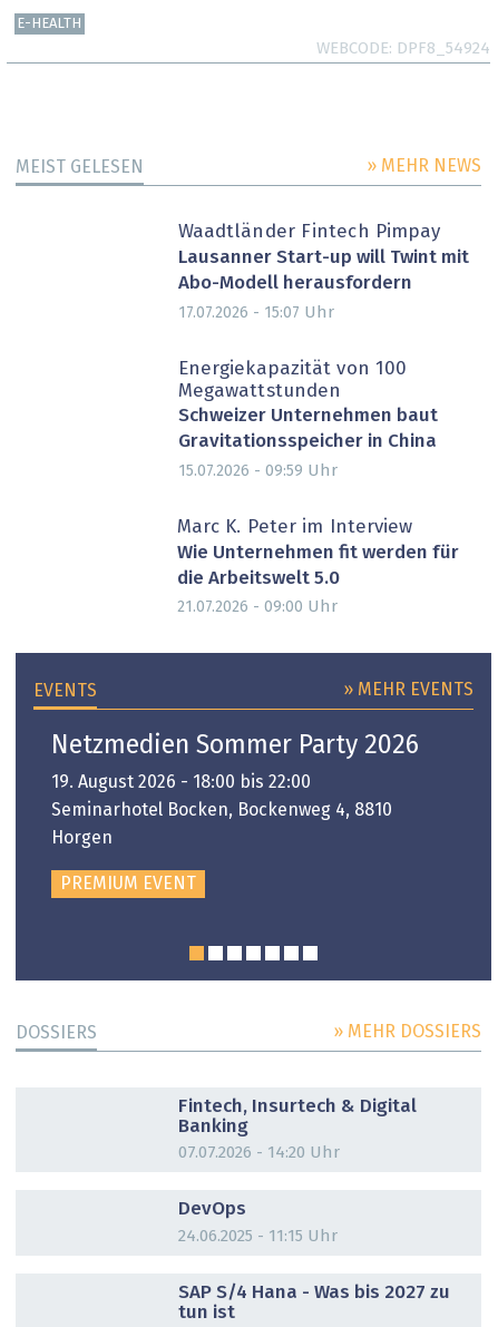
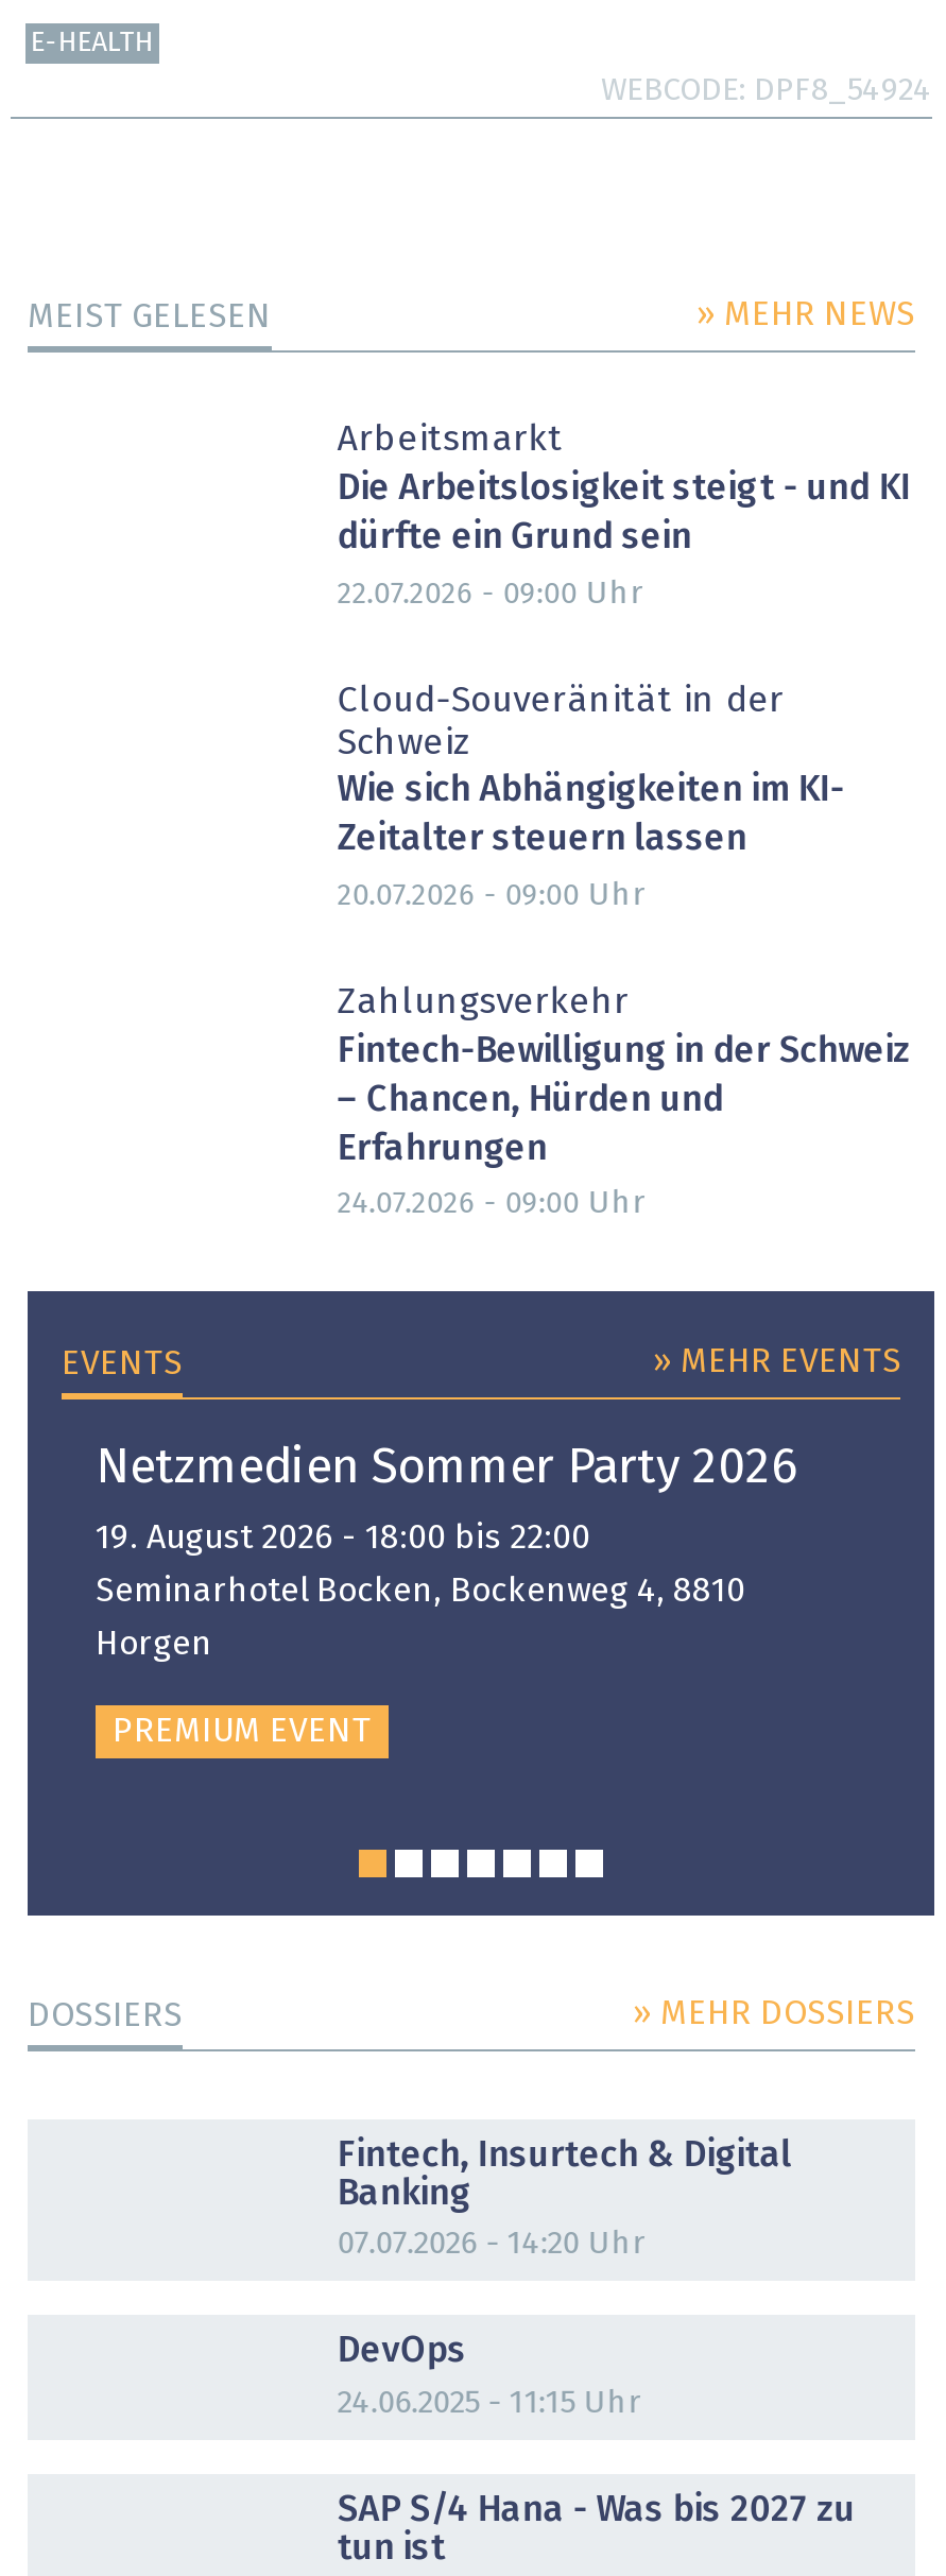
[178,223,469,293] Waadtländer Fintech Pimpay | Lausanner Start-up will Twint mit | Abo-Modell herausfordern -> [337,423,911,557] Arbeitsmarkt | Die Arbeitslosigkeit steigt - und KI | dürfte ein Grund sein
[178,304,334,320] 17.07.2026 - 15:07 Uhr -> [337,577,643,609] 22.07.2026 - 09:00 Uhr
[178,359,438,452] Energiekapazität von 100 | Megawattstunden | Schweizer Unternehmen baut | Gravitationsspeicher in China -> [337,683,845,859] Cloud-Souveränität in der | Schweiz | Wie sich Abhängigkeiten im KI- | Zeitalter steuern lassen
[178,462,337,479] 15.07.2026 - 09:59 Uhr -> [337,879,645,911] 20.07.2026 - 09:00 Uhr
[177,518,459,588] Marc K. Peter im Interview | Wie Unternehmen fit werden für | die Arbeitswelt 5.0 -> [337,985,911,1168] Zahlungsverkehr | Fintech-Bewilligung in der Schweiz | – Chancen, Hürden und | Erfahrungen
[177,599,337,615] 21.07.2026 - 09:00 Uhr -> [337,1188,645,1220] 24.07.2026 - 09:00 Uhr

